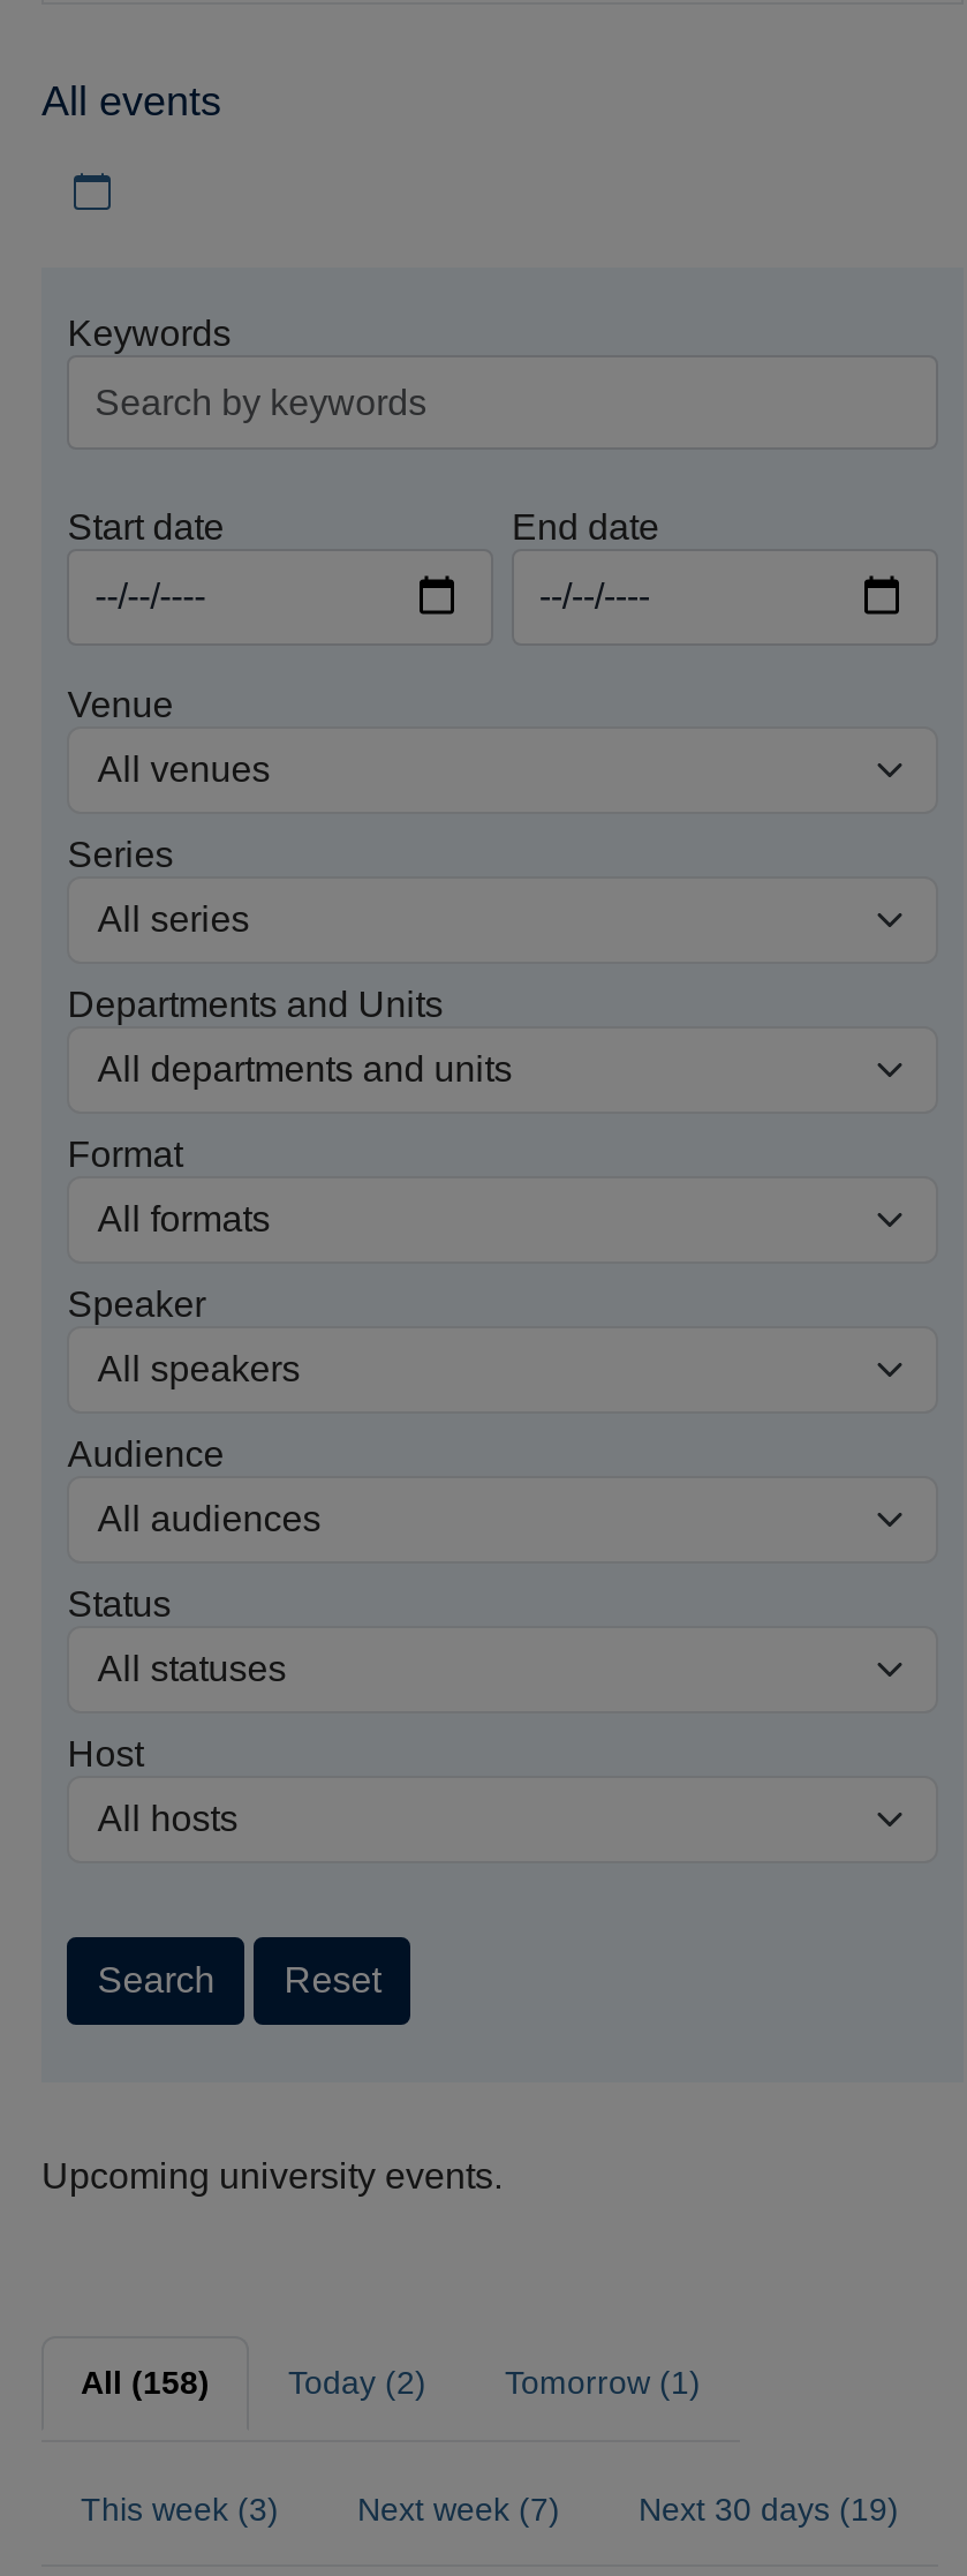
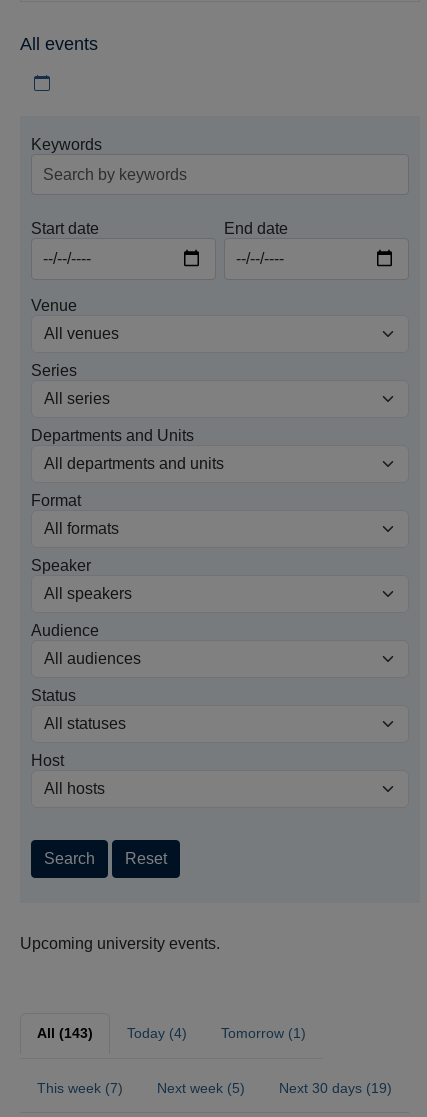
[81,2364,210,2401] All (158) -> [37,1025,93,1041] All (143)
[288,2364,426,2401] Today (2) -> [127,1025,187,1041] Today (4)
[81,2490,279,2527] This week (3) -> [37,1080,123,1096] This week (7)
[357,2490,560,2527] Next week (7) -> [157,1080,245,1096] Next week (5)

